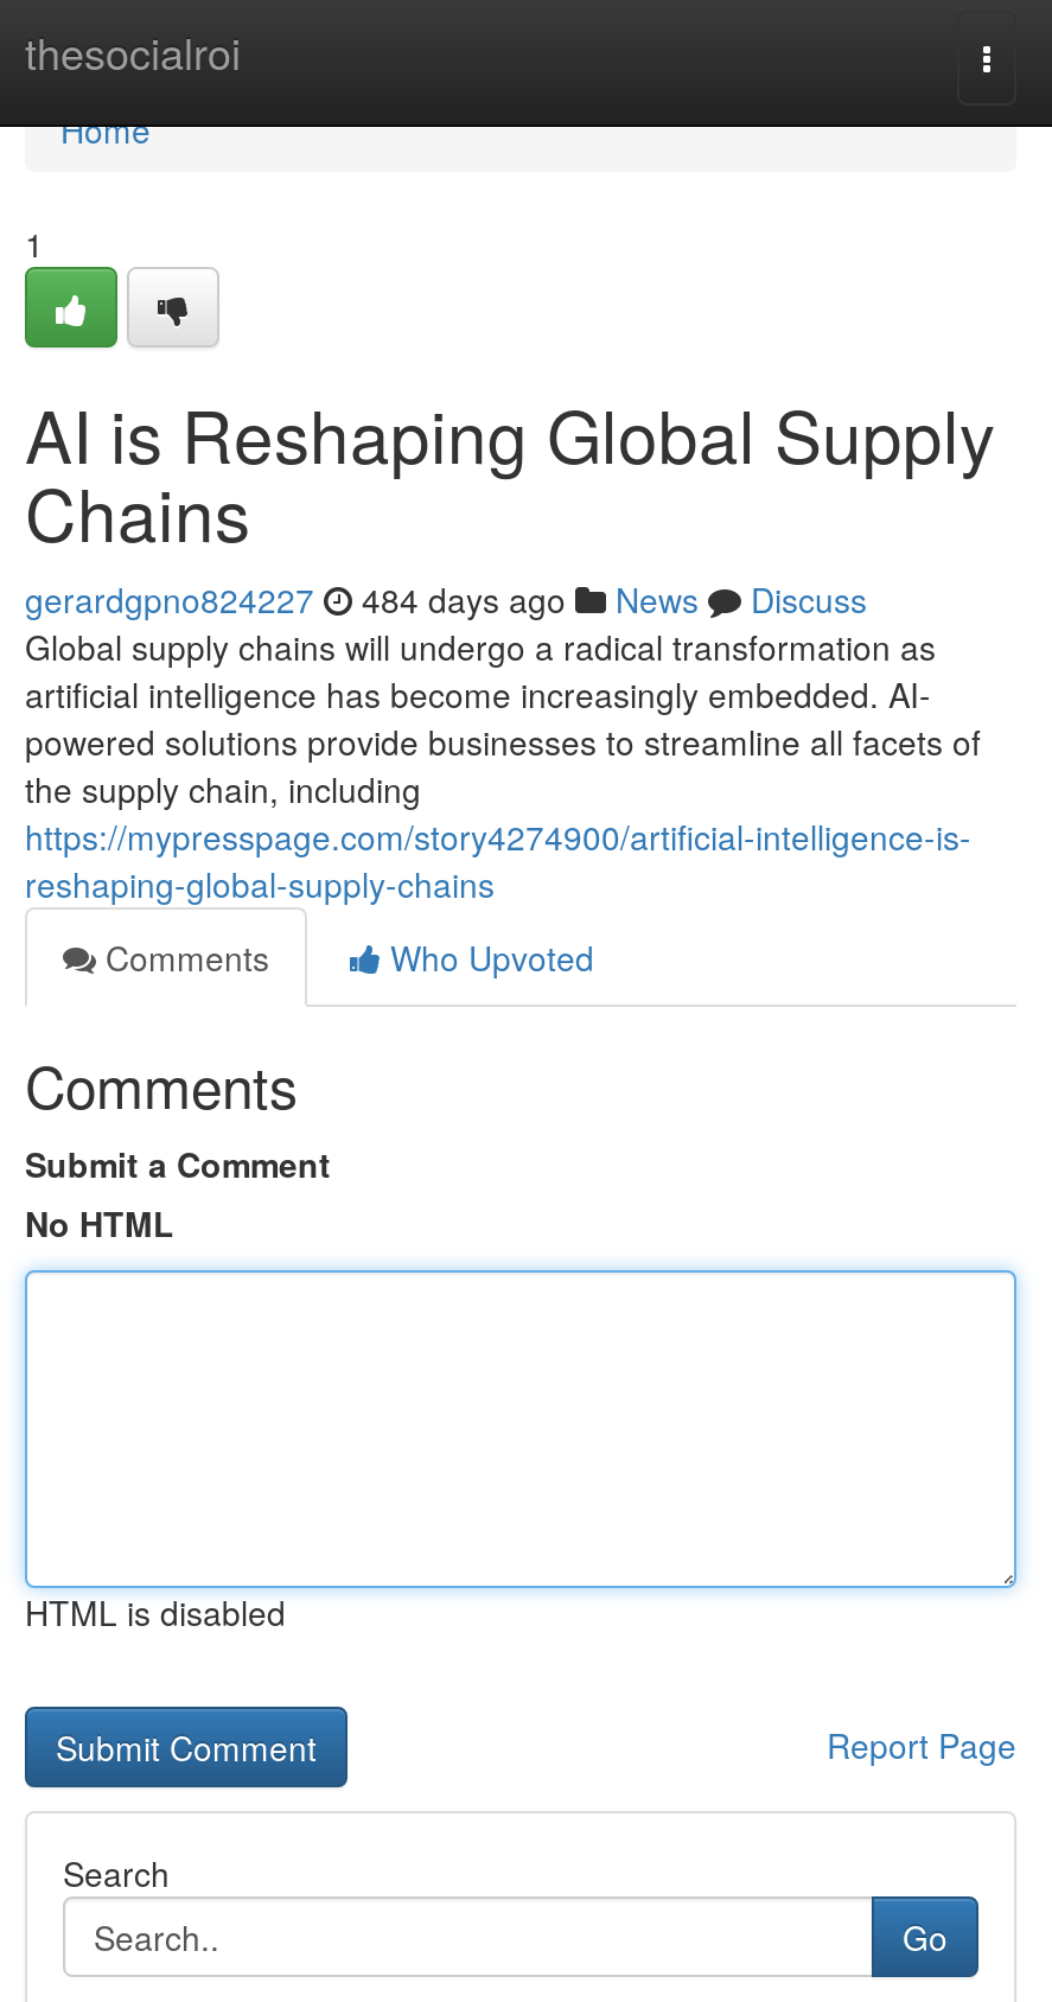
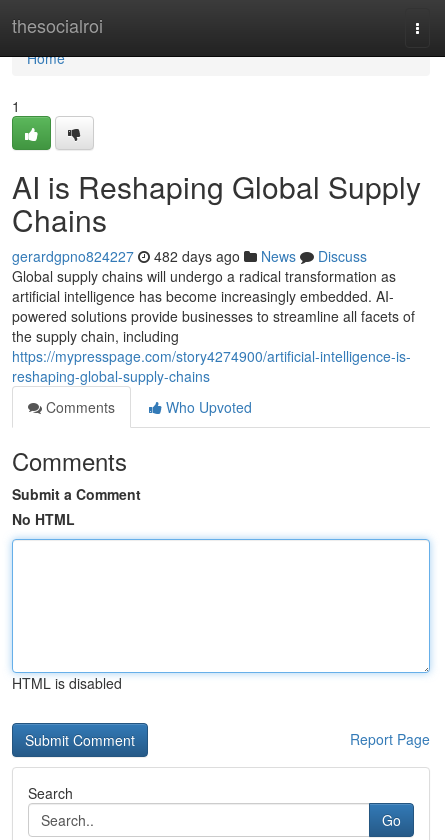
[25,575,867,623] gerardgpno824227 484 days ago News Discuss -> [12,246,367,266] gerardgpno824227 482 days ago News Discuss

